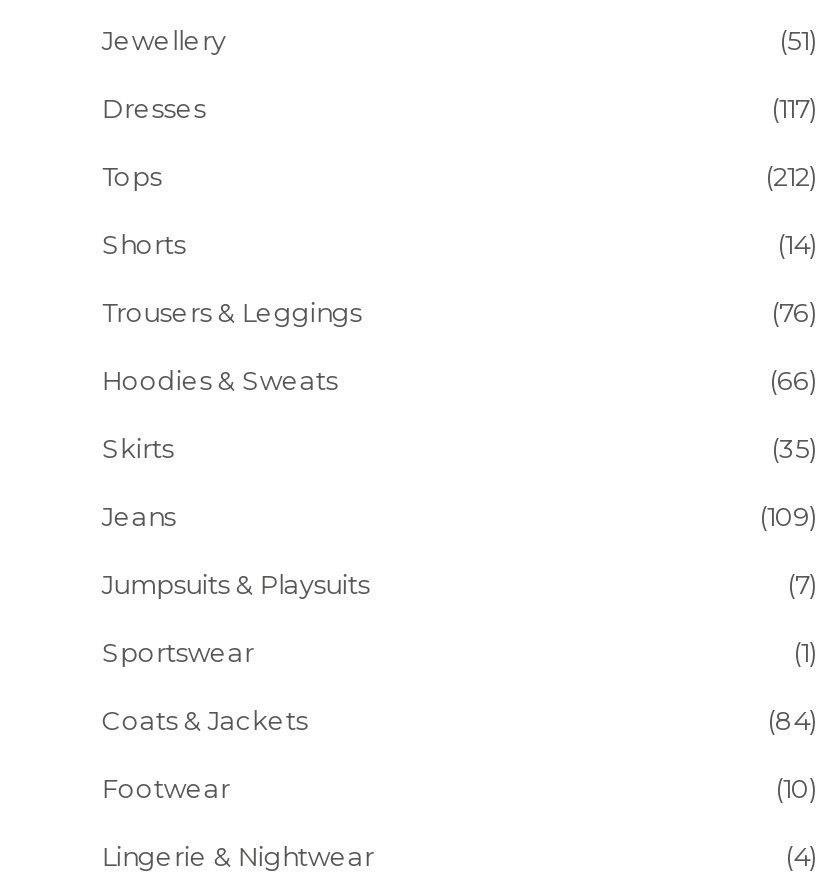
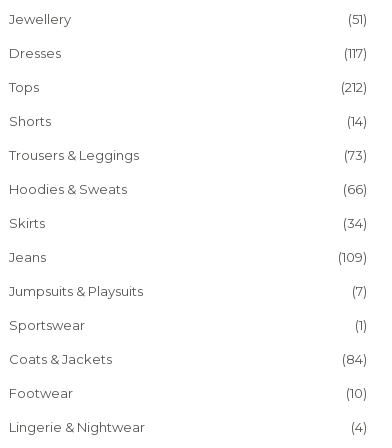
[771,296,817,328] (76) -> [344,147,367,163] (73)
[771,432,817,464] (35) -> [343,215,367,231] (34)

